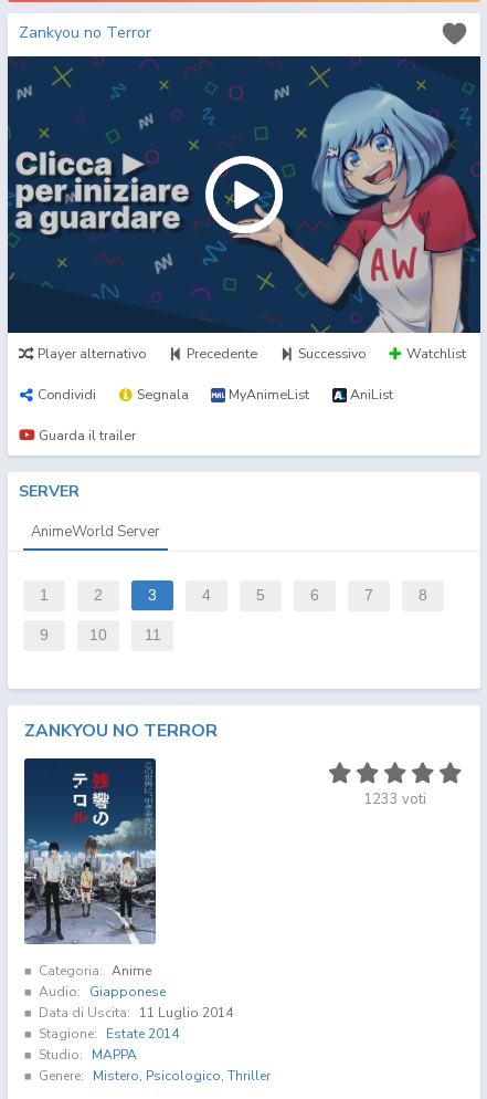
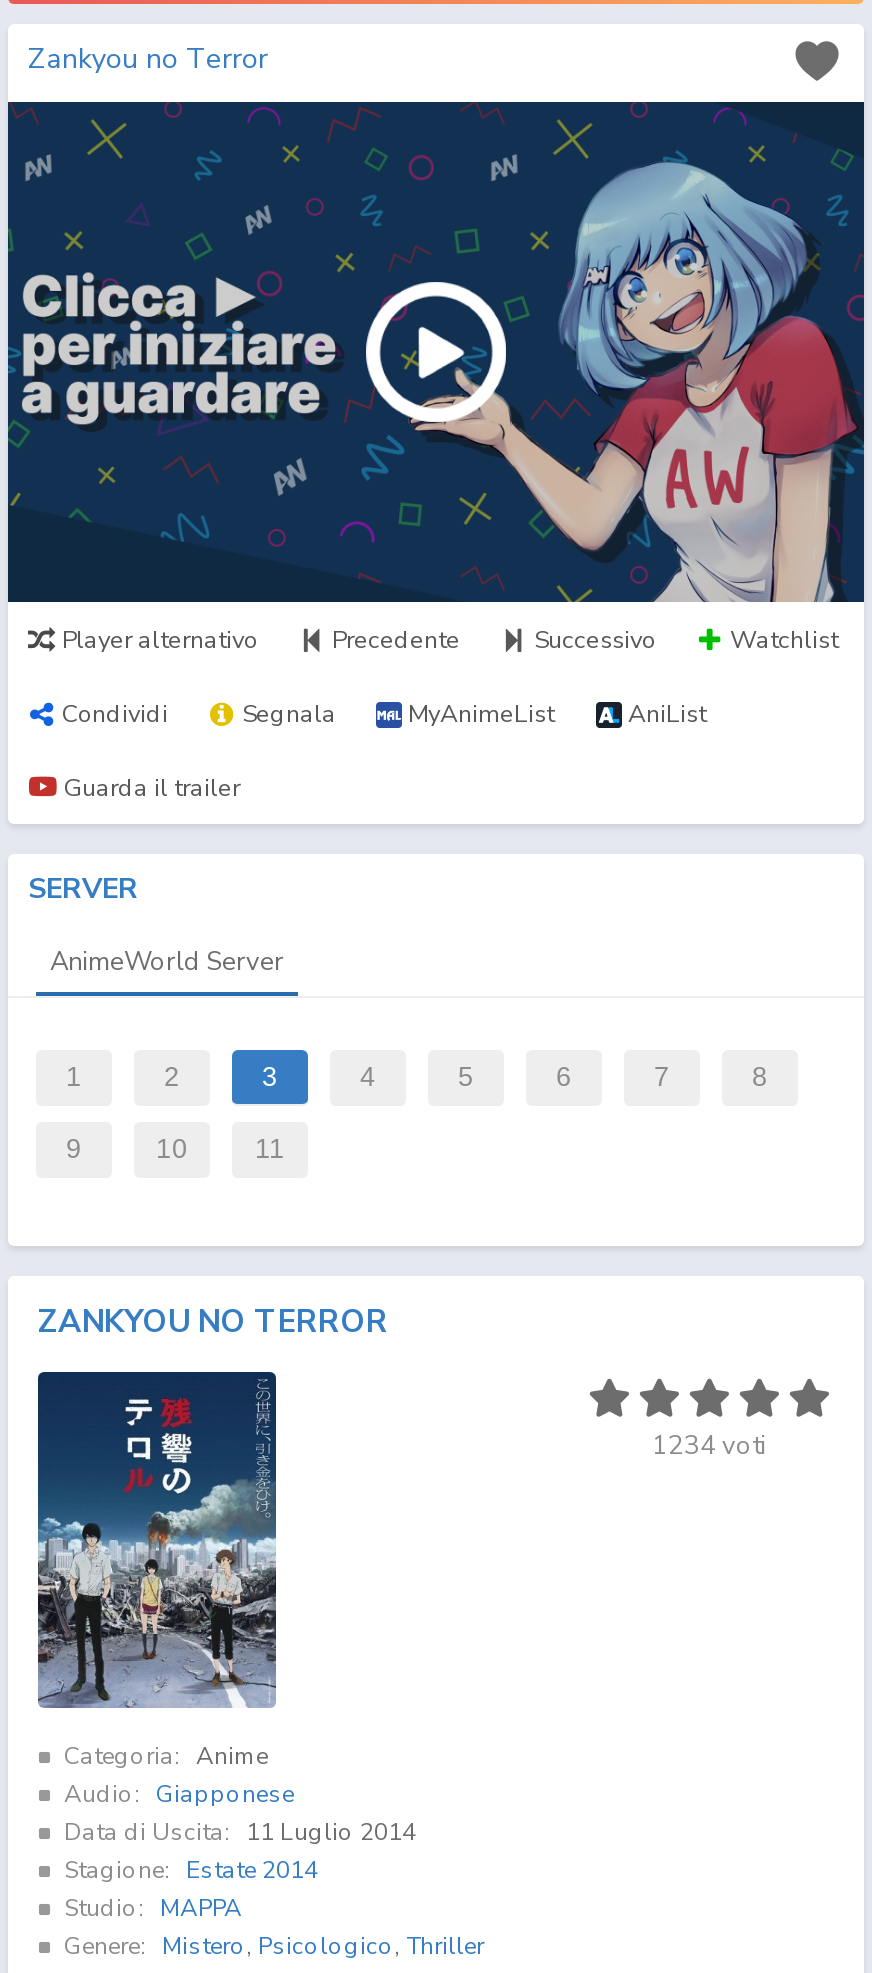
[363,789,426,809] 1233 voti -> [652,1428,766,1464] 1234 voti

